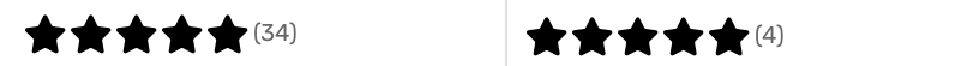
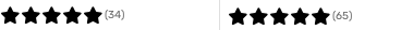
[755,22,783,50] (4) -> [332,10,352,22] (65)

